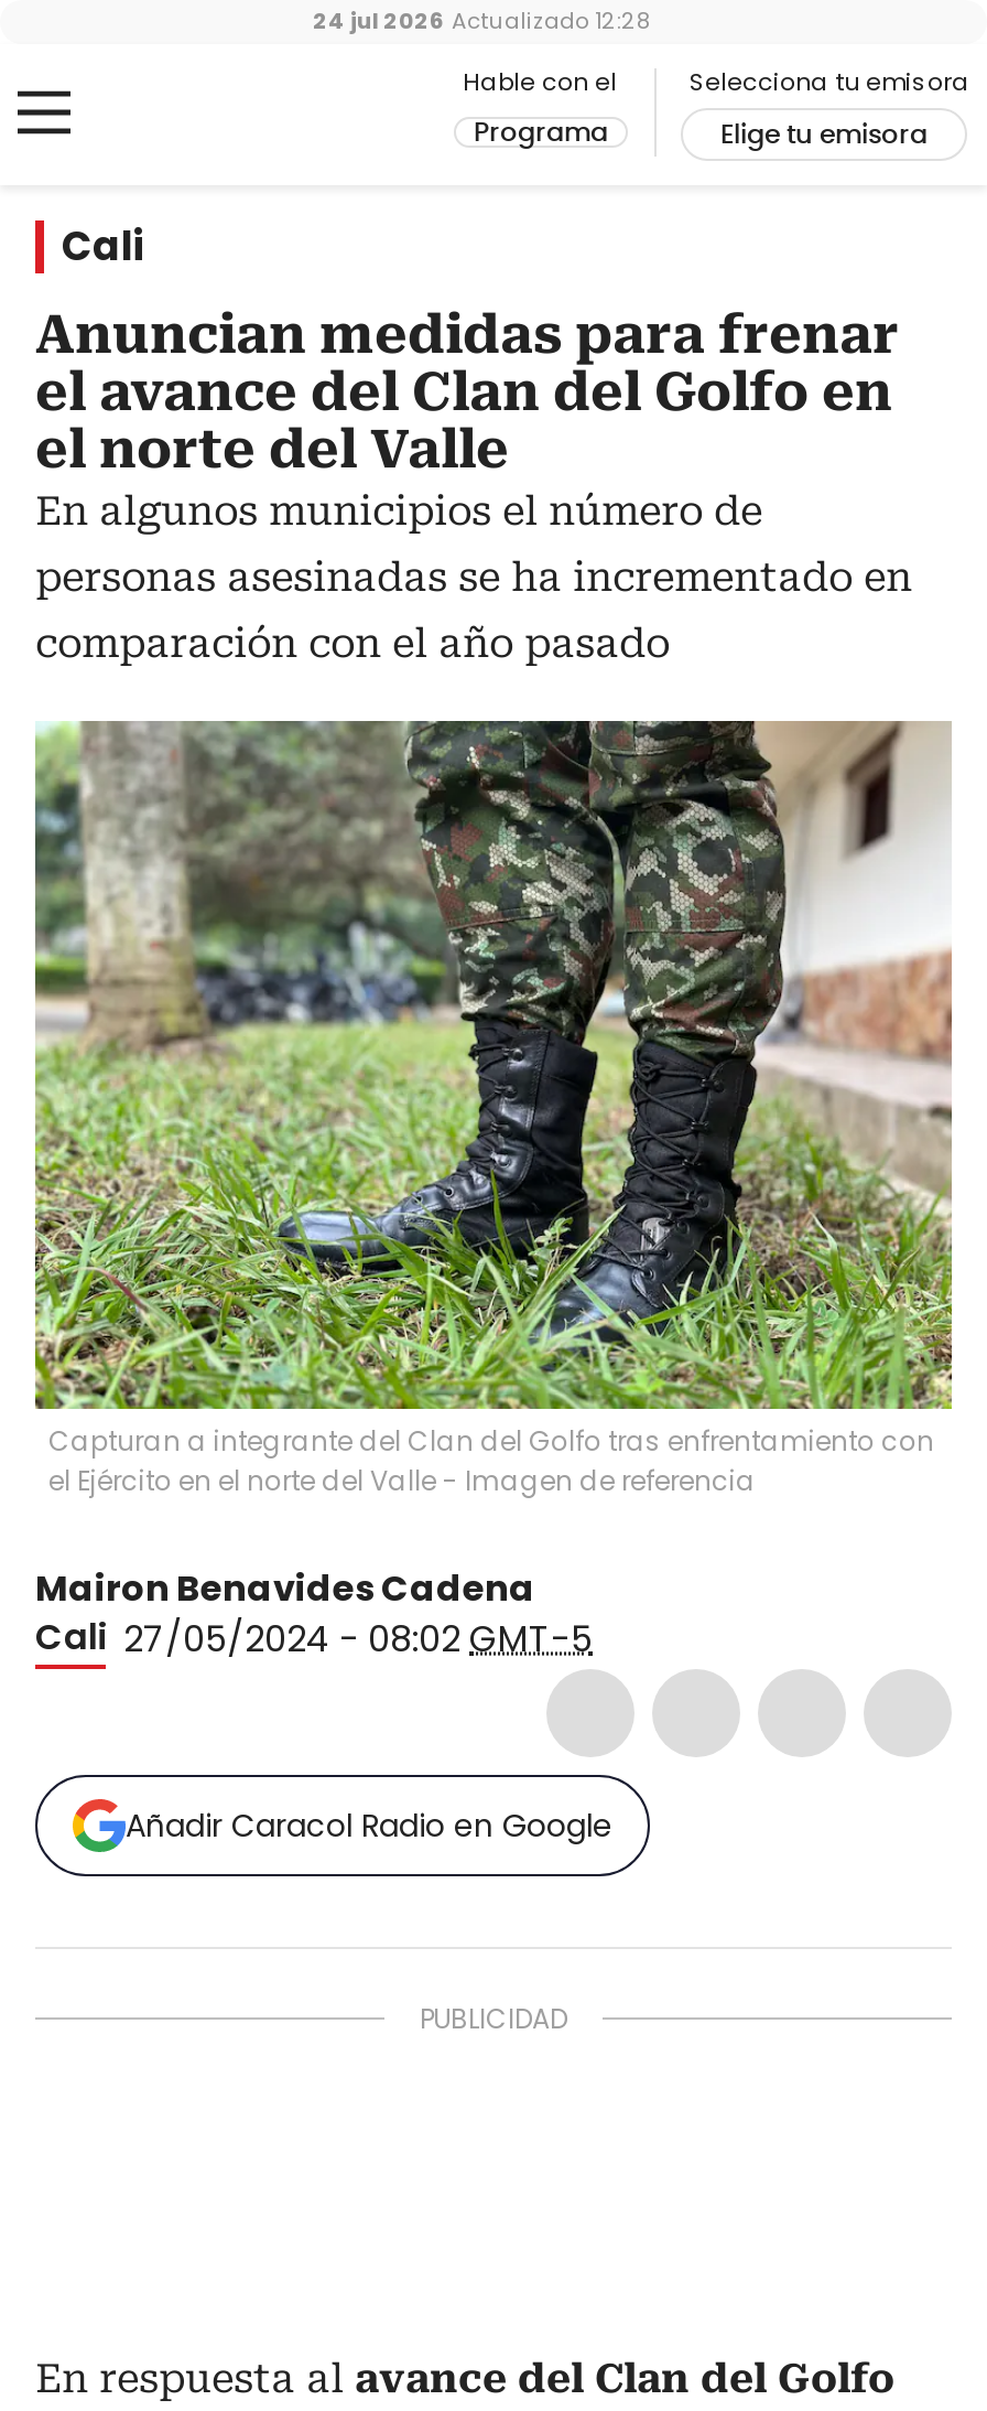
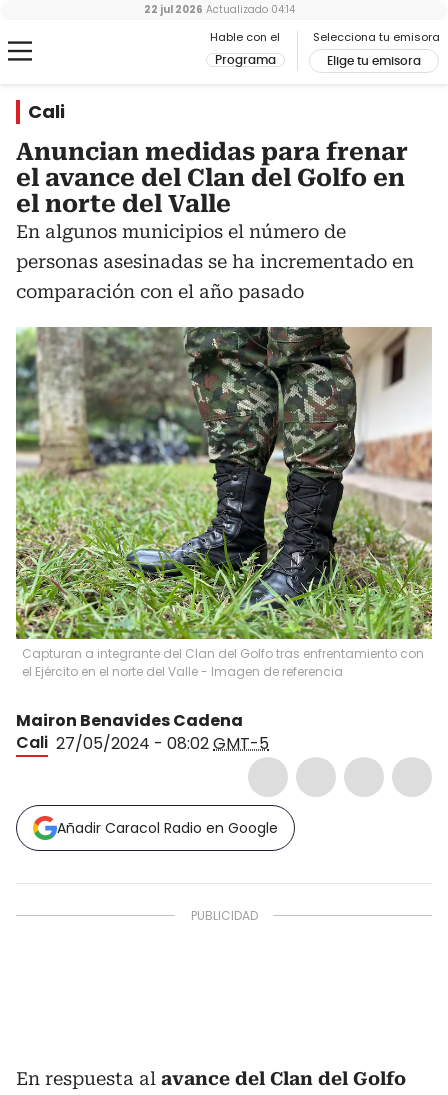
[313,4,652,37] 24 jul 2026 Actualizado 12:28 -> [143,2,294,17] 22 jul 2026 Actualizado 04:14

